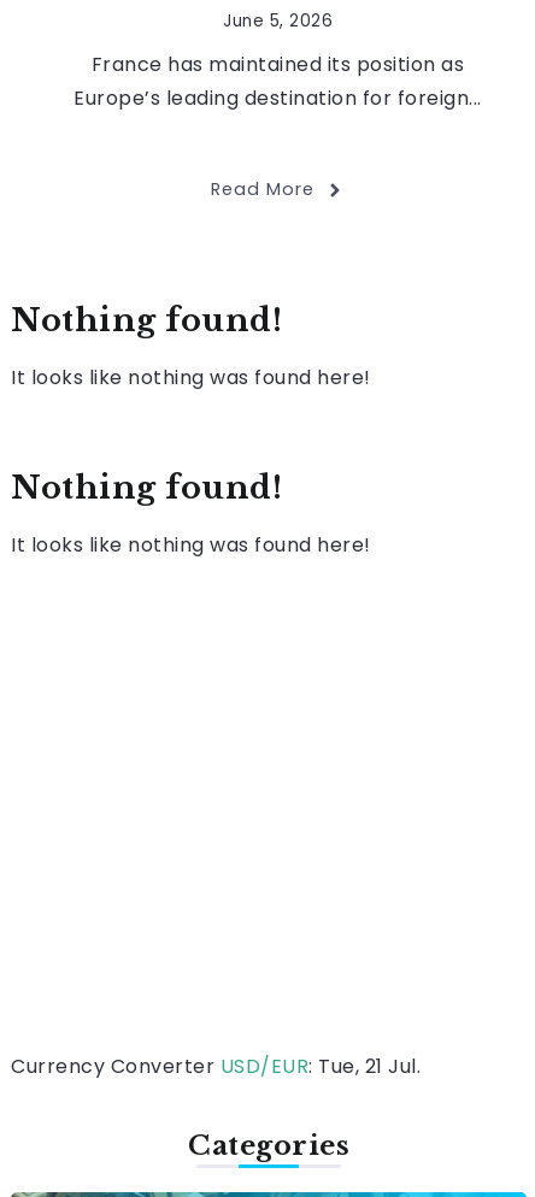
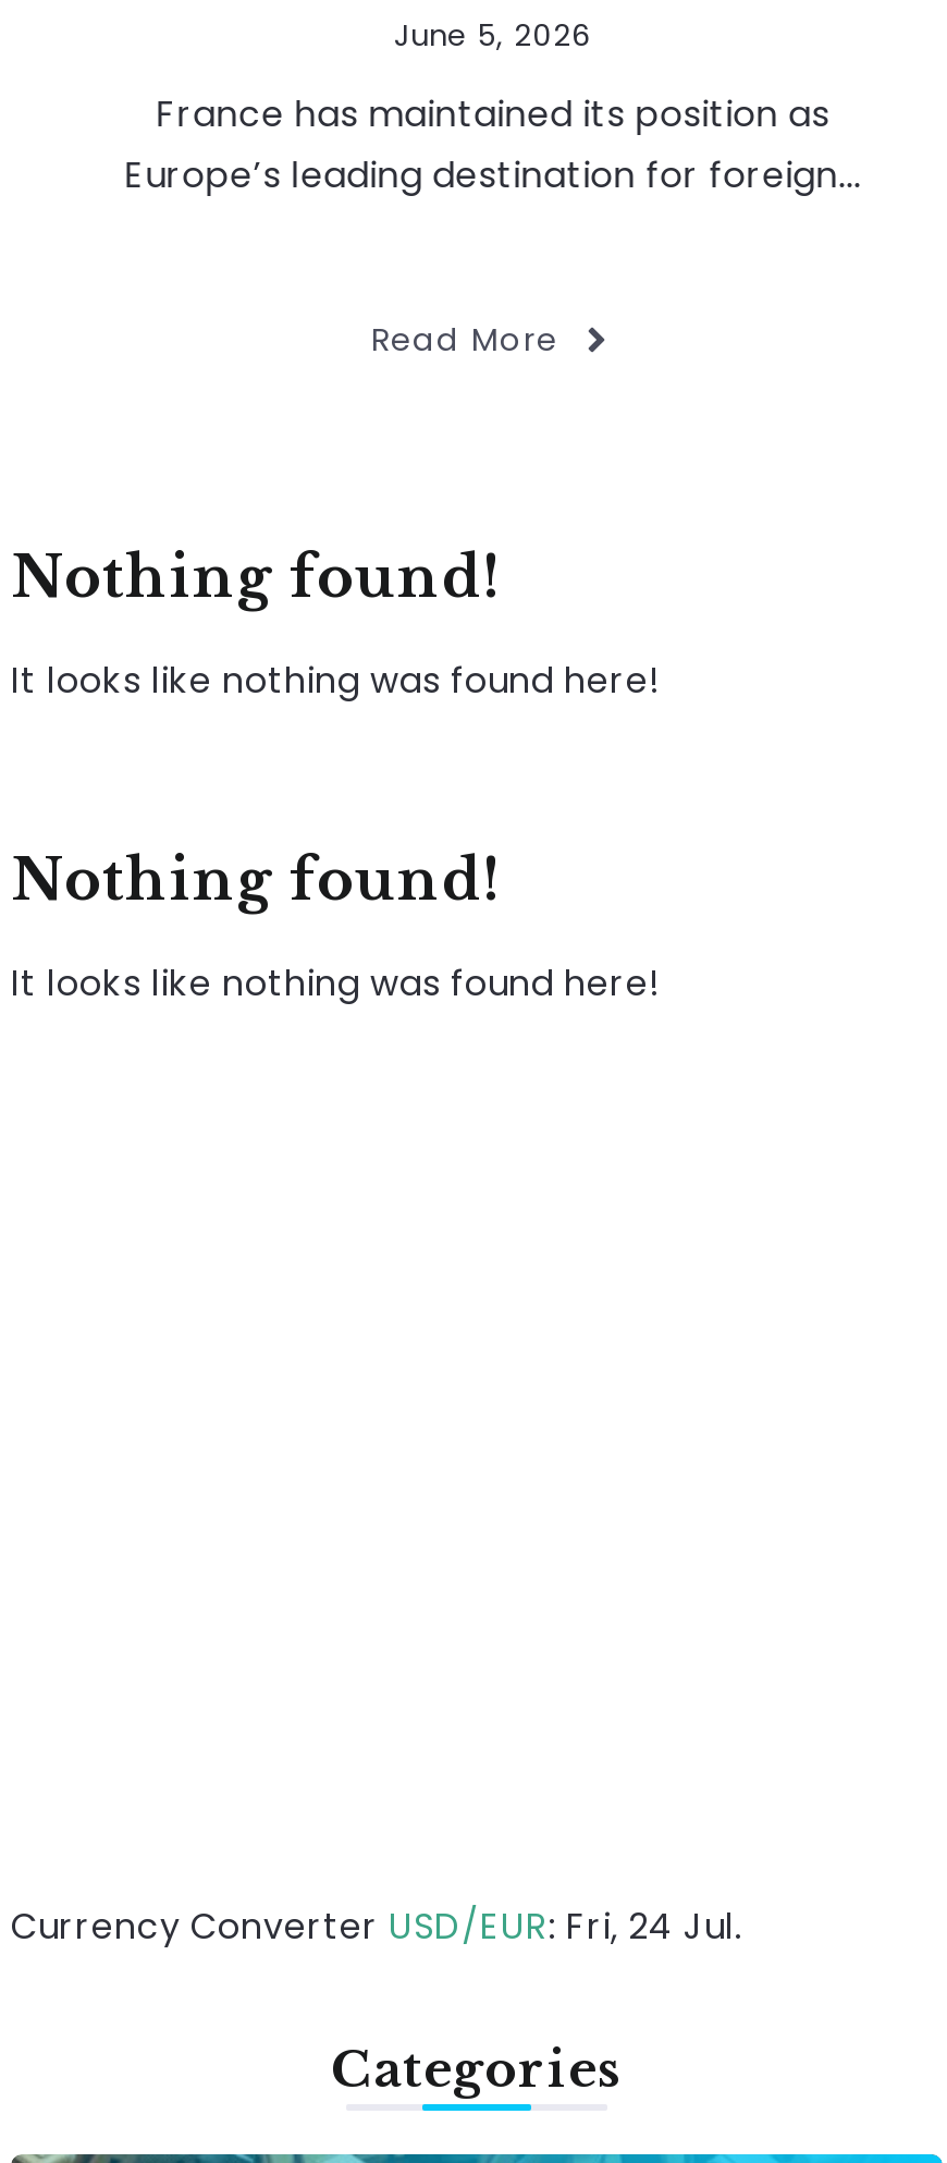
[11,1053,421,1080] Currency Converter USD/EUR: Tue, 21 Jul. -> [11,1902,742,1952] Currency Converter USD/EUR: Fri, 24 Jul.

